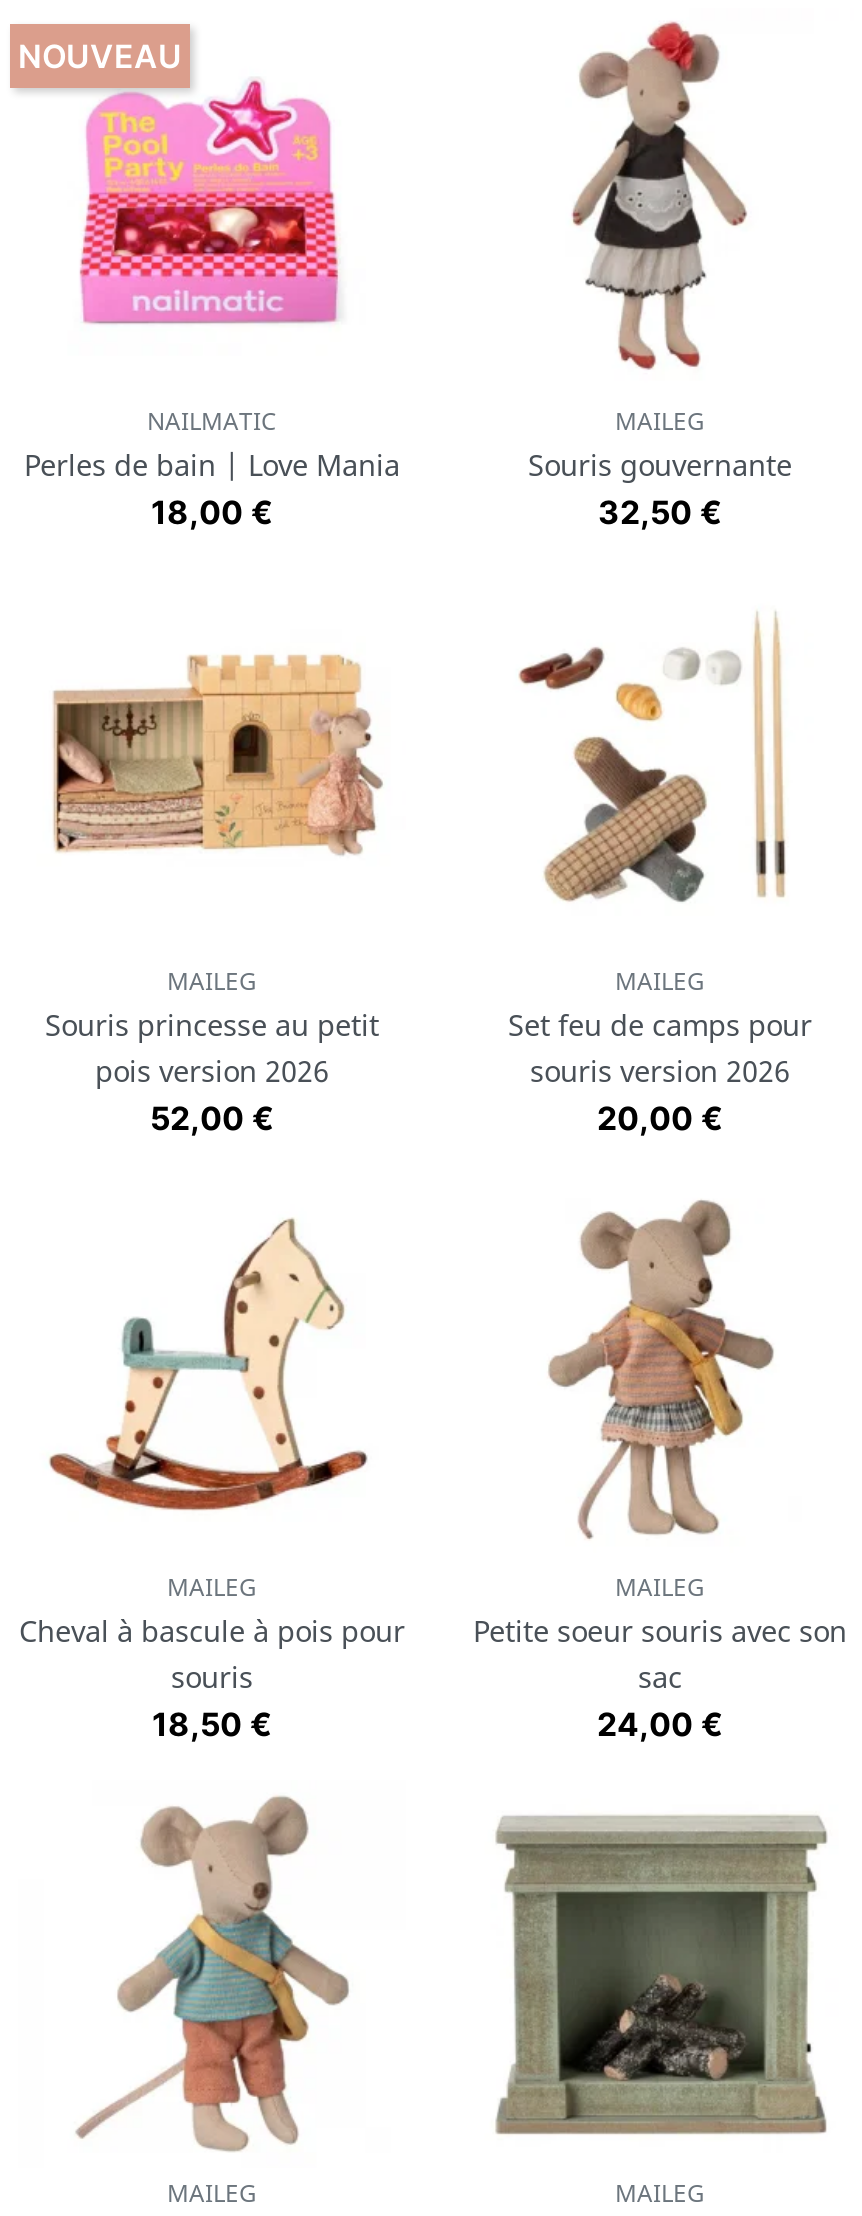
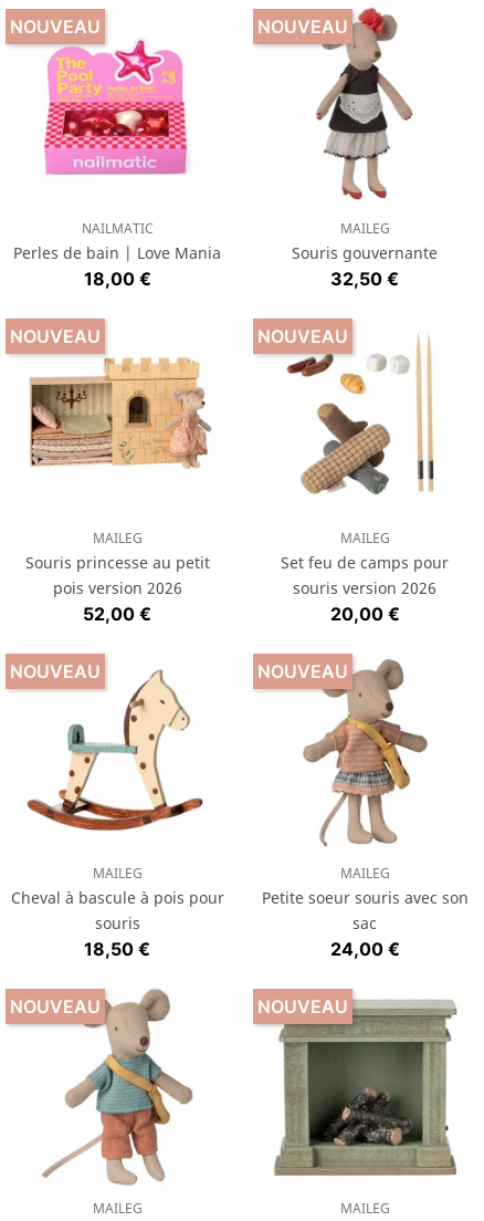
none -> [257,16,348,38] NOUVEAU
none -> [10,325,101,348] NOUVEAU
none -> [257,325,348,348] NOUVEAU
none -> [10,661,101,683] NOUVEAU
none -> [257,661,348,683] NOUVEAU
none -> [10,996,101,1018] NOUVEAU
none -> [257,996,348,1018] NOUVEAU

